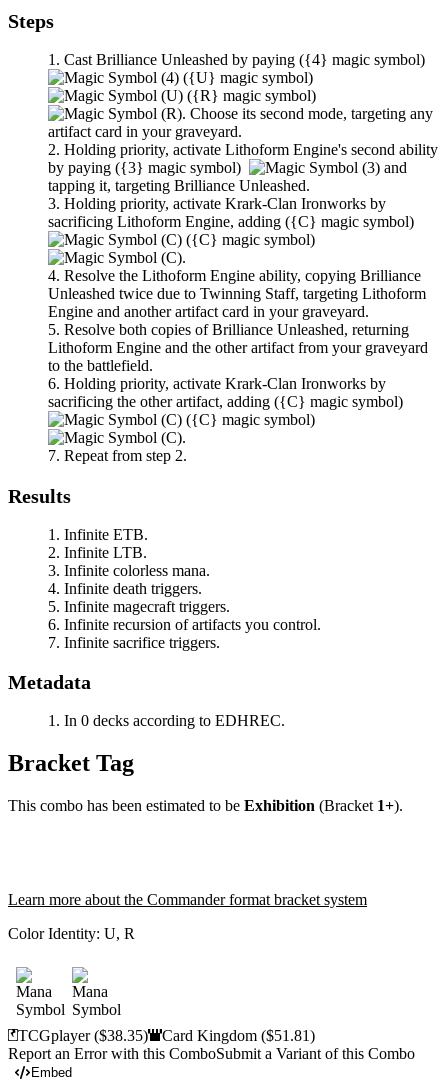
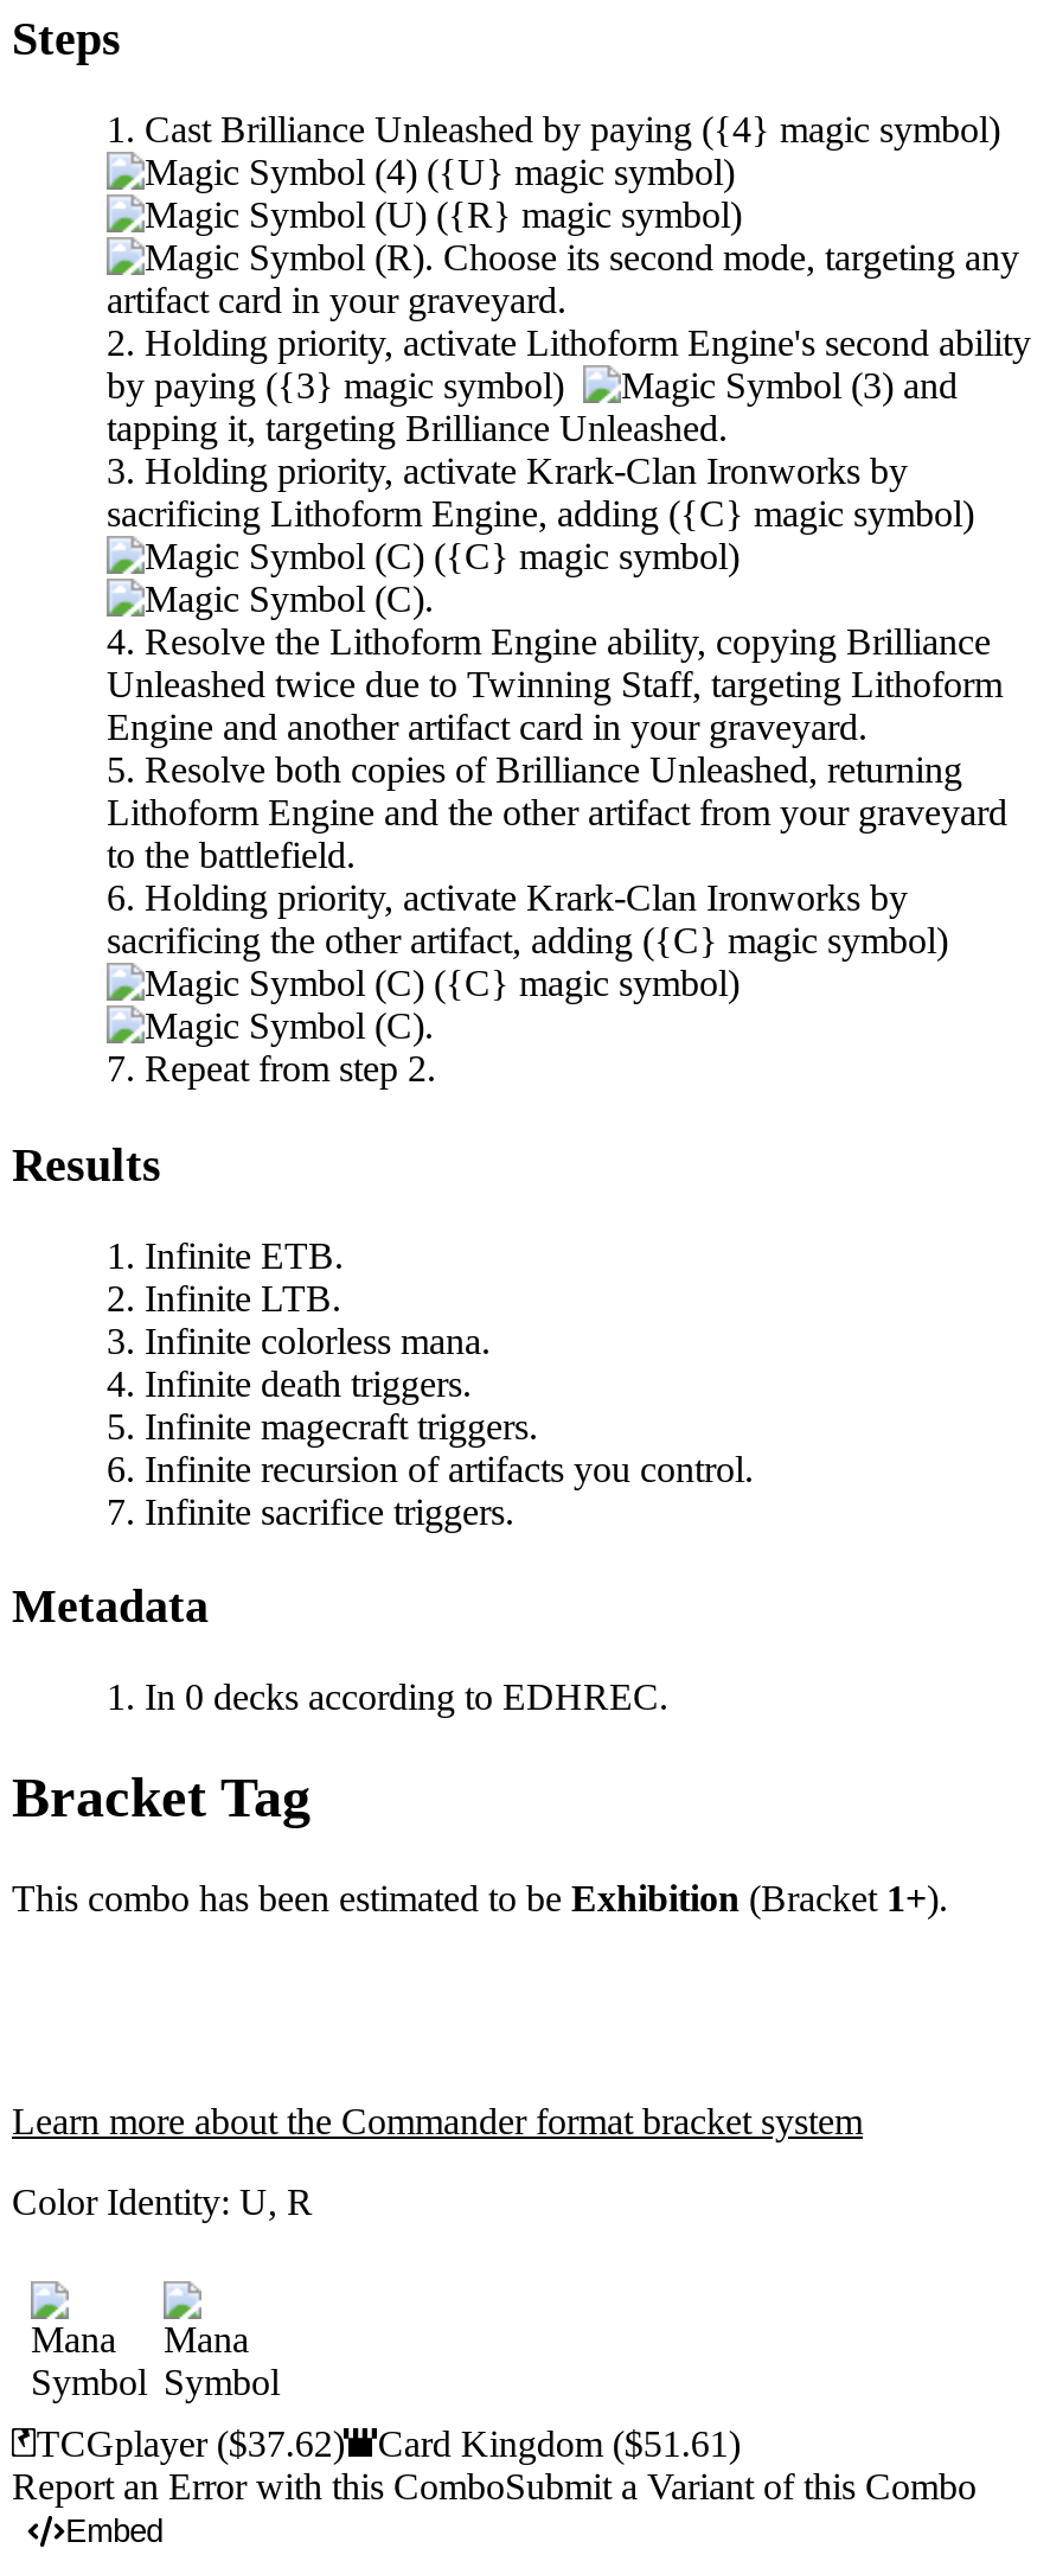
[18,1027,148,1044] TCGplayer ($38.35) -> [37,2424,345,2464] TCGplayer ($37.62)
[162,1027,315,1044] Card Kingdom ($51.81) -> [378,2424,740,2464] Card Kingdom ($51.61)

